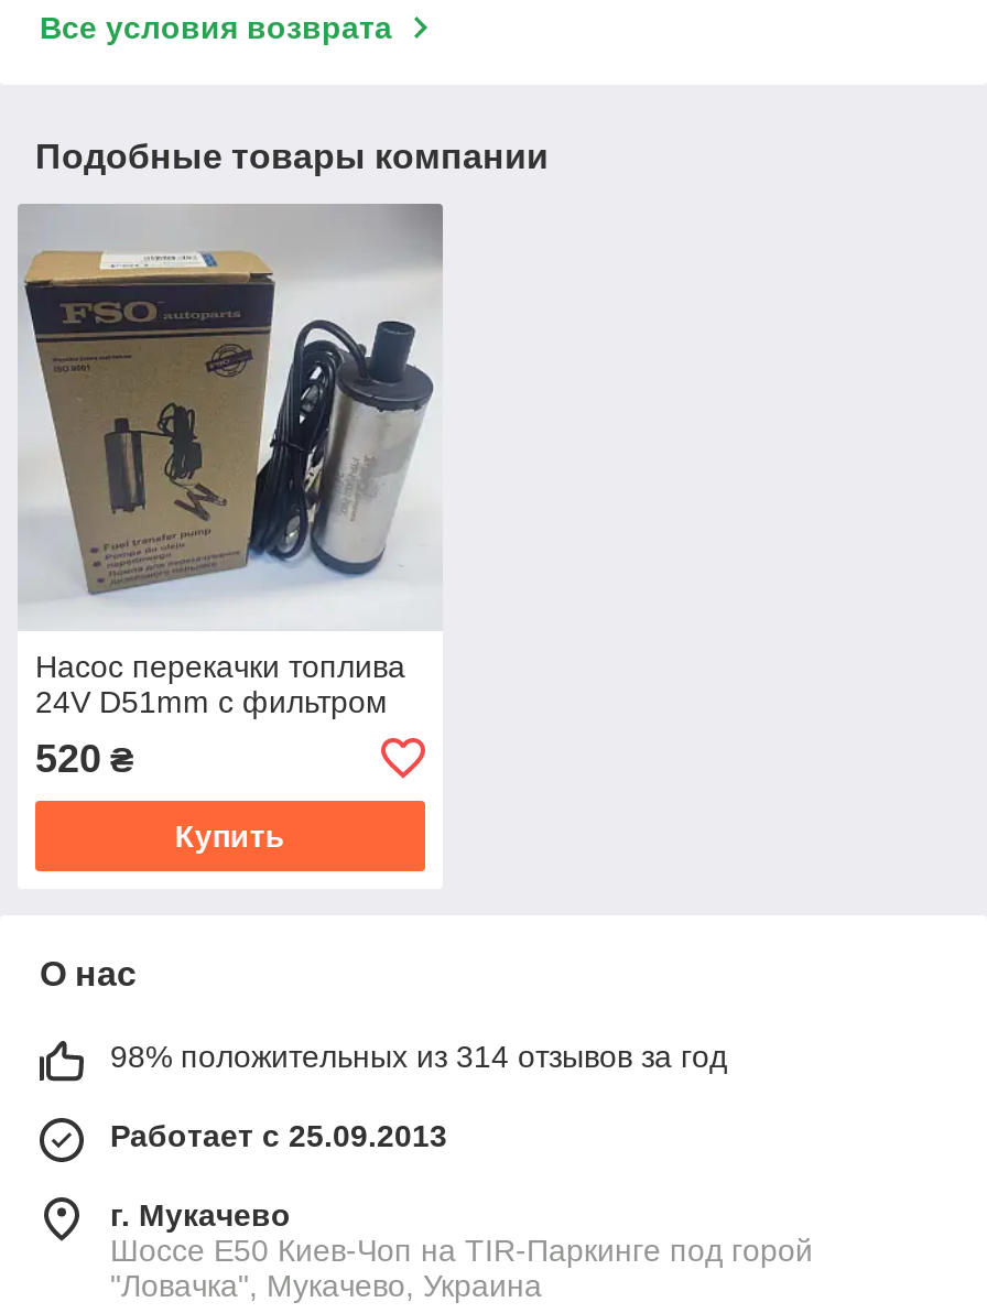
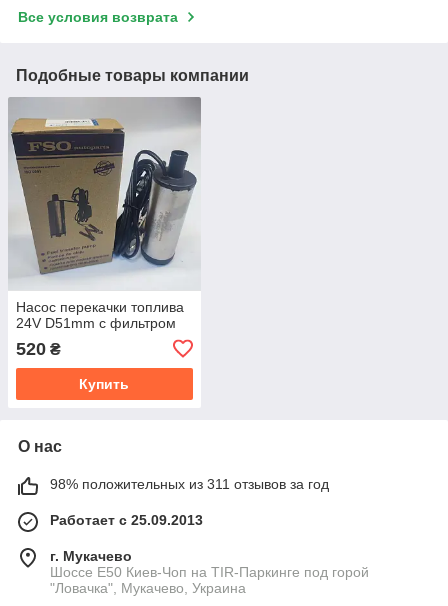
[110,1038,727,1074] 98% положительных из 314 отзывов за год -> [50,476,329,492] 98% положительных из 311 отзывов за год

